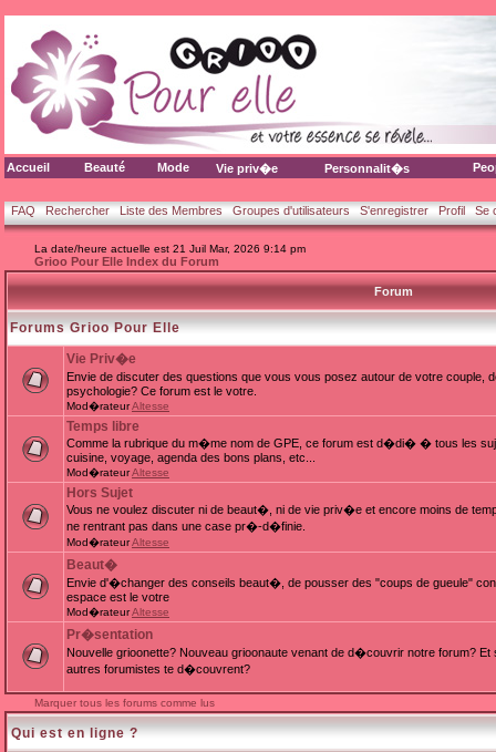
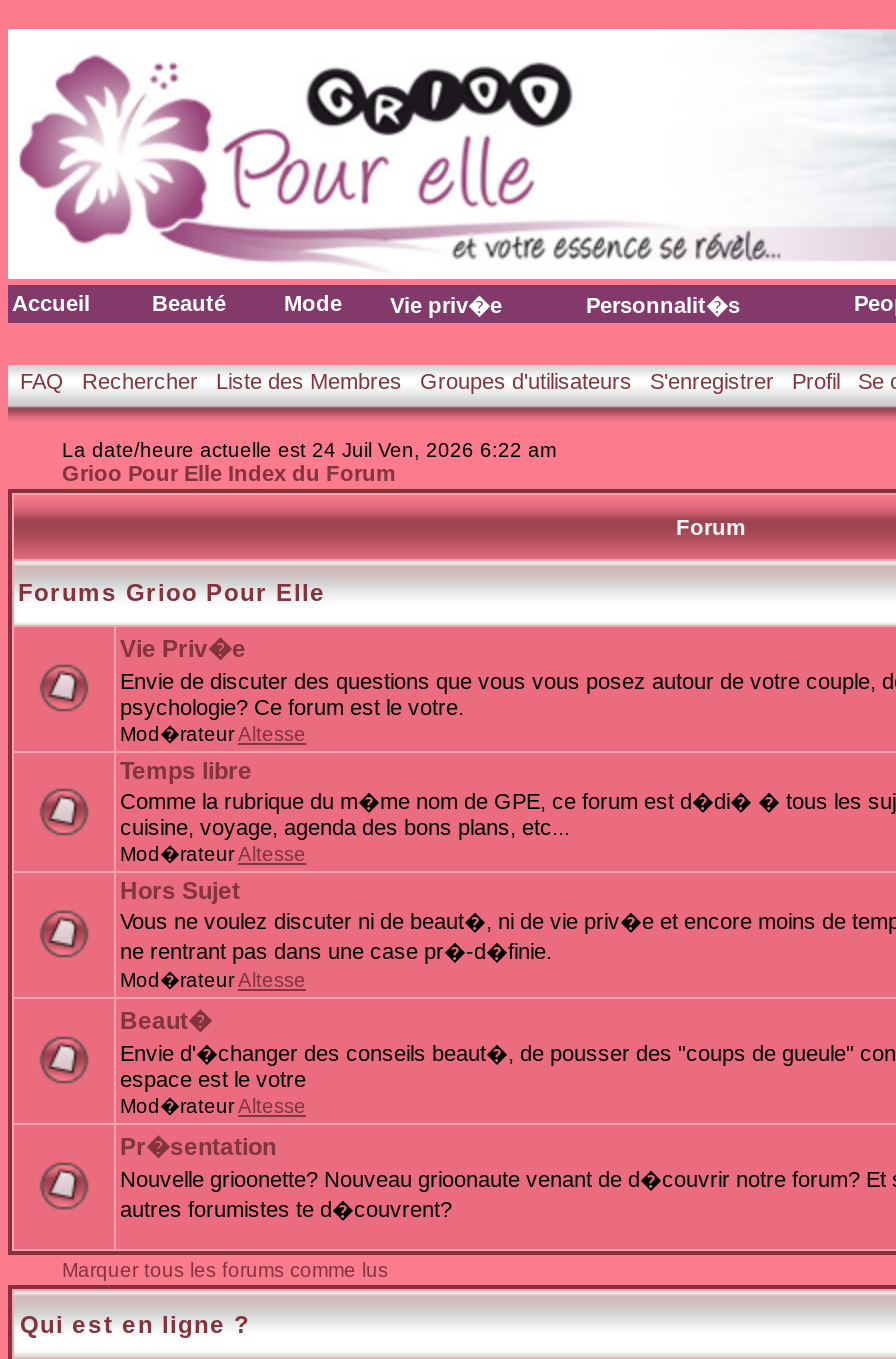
[34,243,306,255] La date/heure actuelle est 21 Juil Mar, 2026 9:14 pm -> [62,439,556,461] La date/heure actuelle est 24 Juil Ven, 2026 6:22 am

